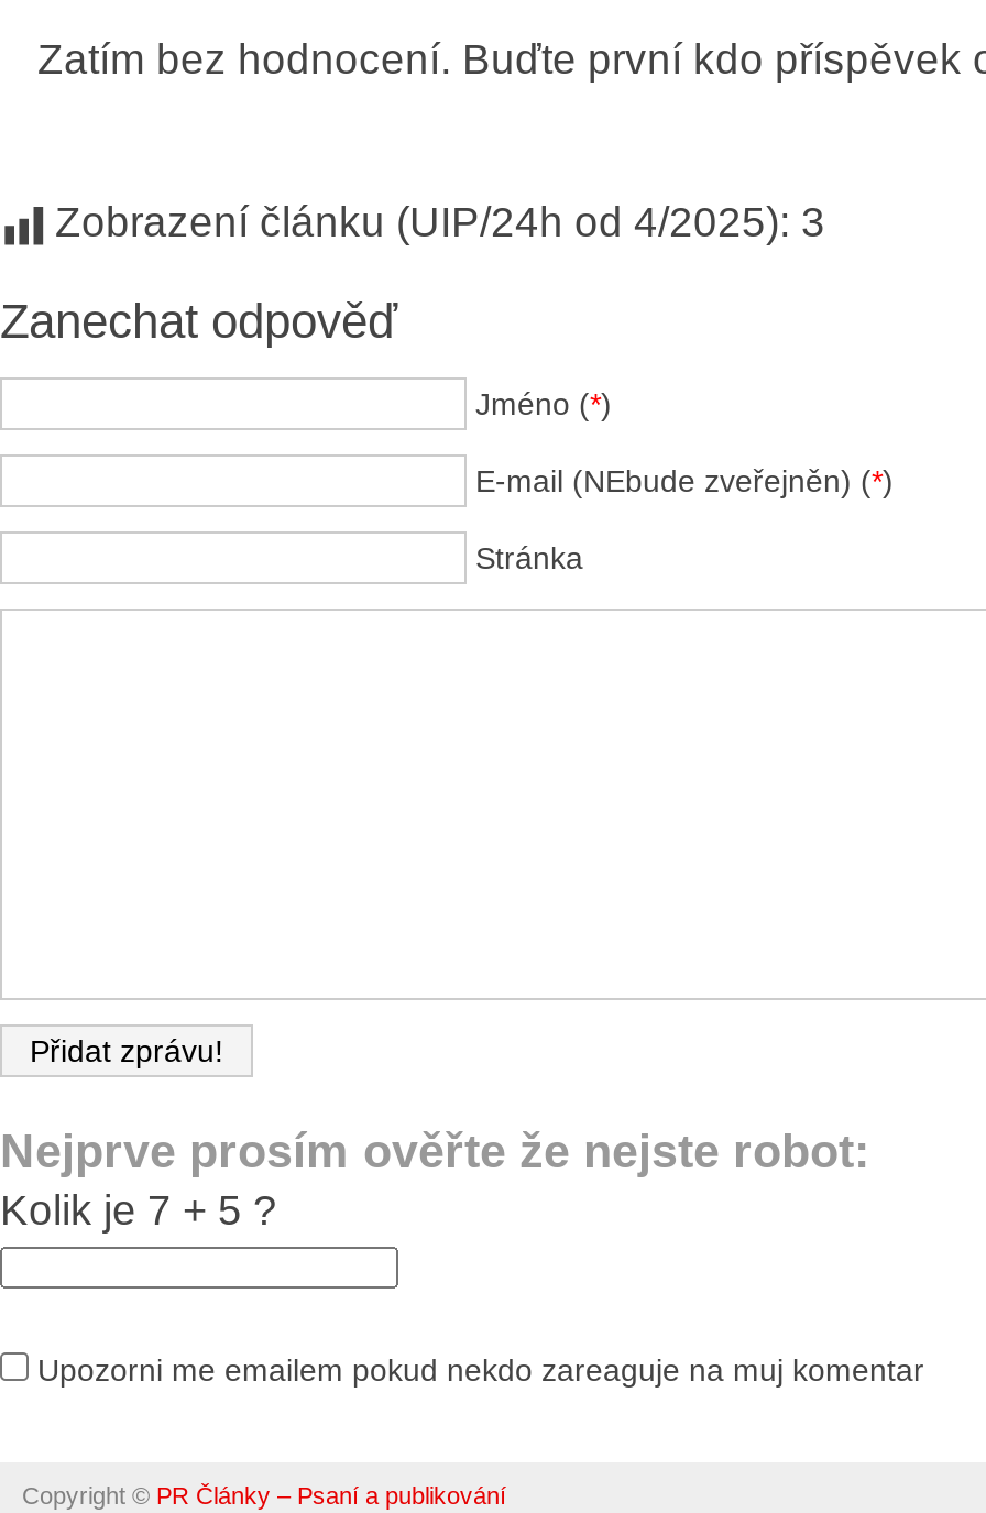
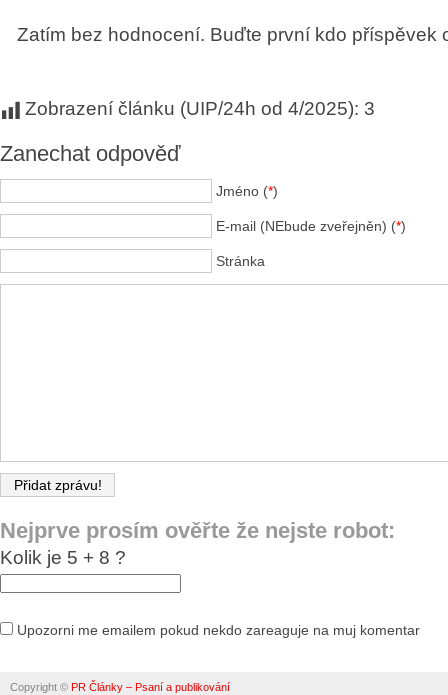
[0,1187,277,1234] Kolik je 7 + 5 ? -> [0,547,126,568] Kolik je 5 + 8 ?

